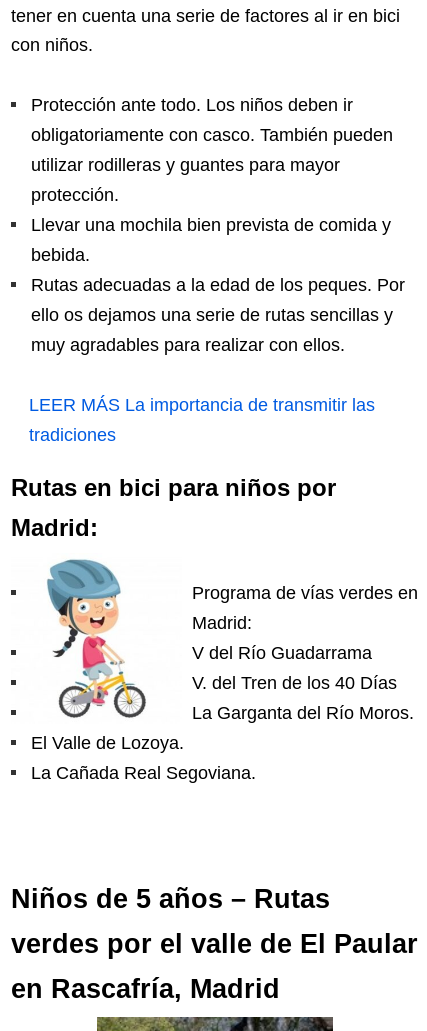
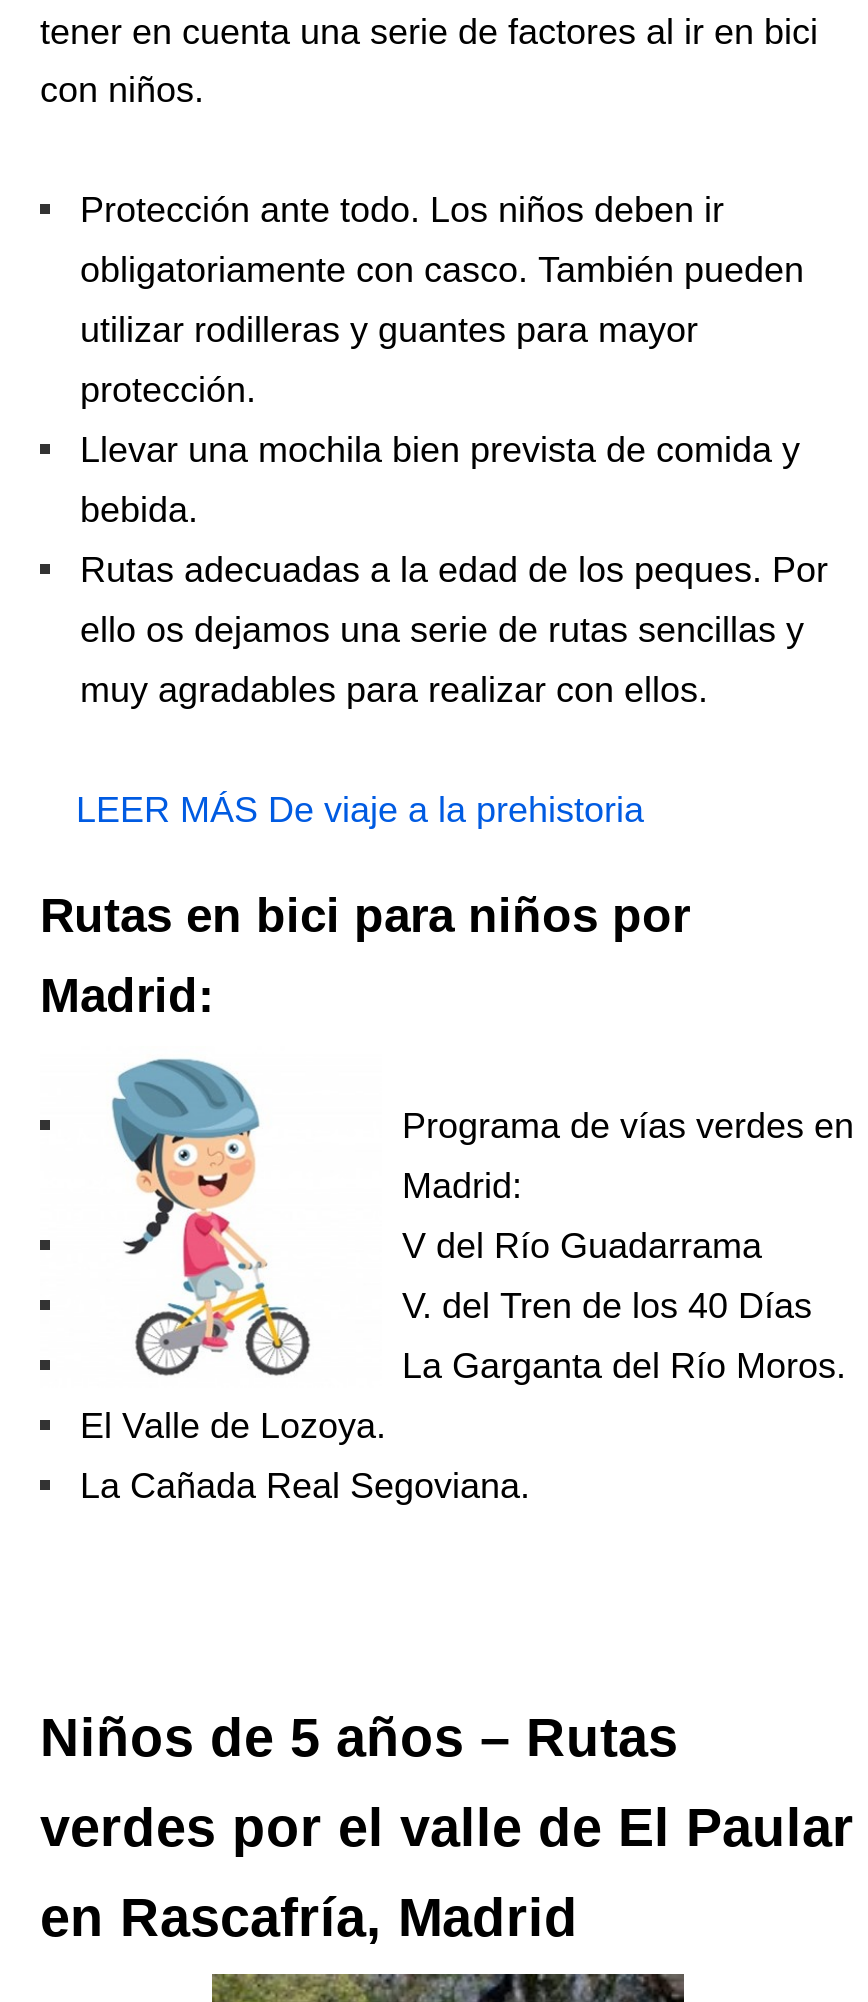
[29,395,375,445] LEER MÁS La importancia de transmitir las | tradiciones -> [76,789,644,829] LEER MÁS De viaje a la prehistoria

